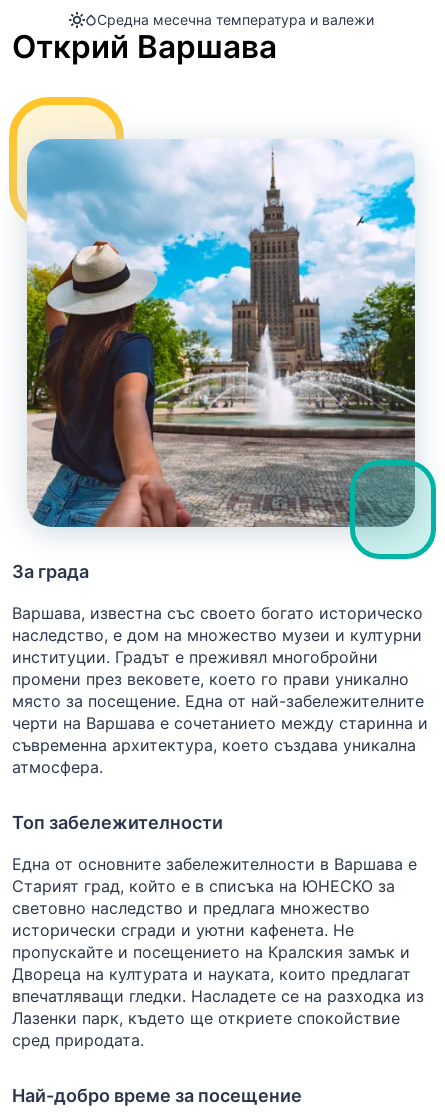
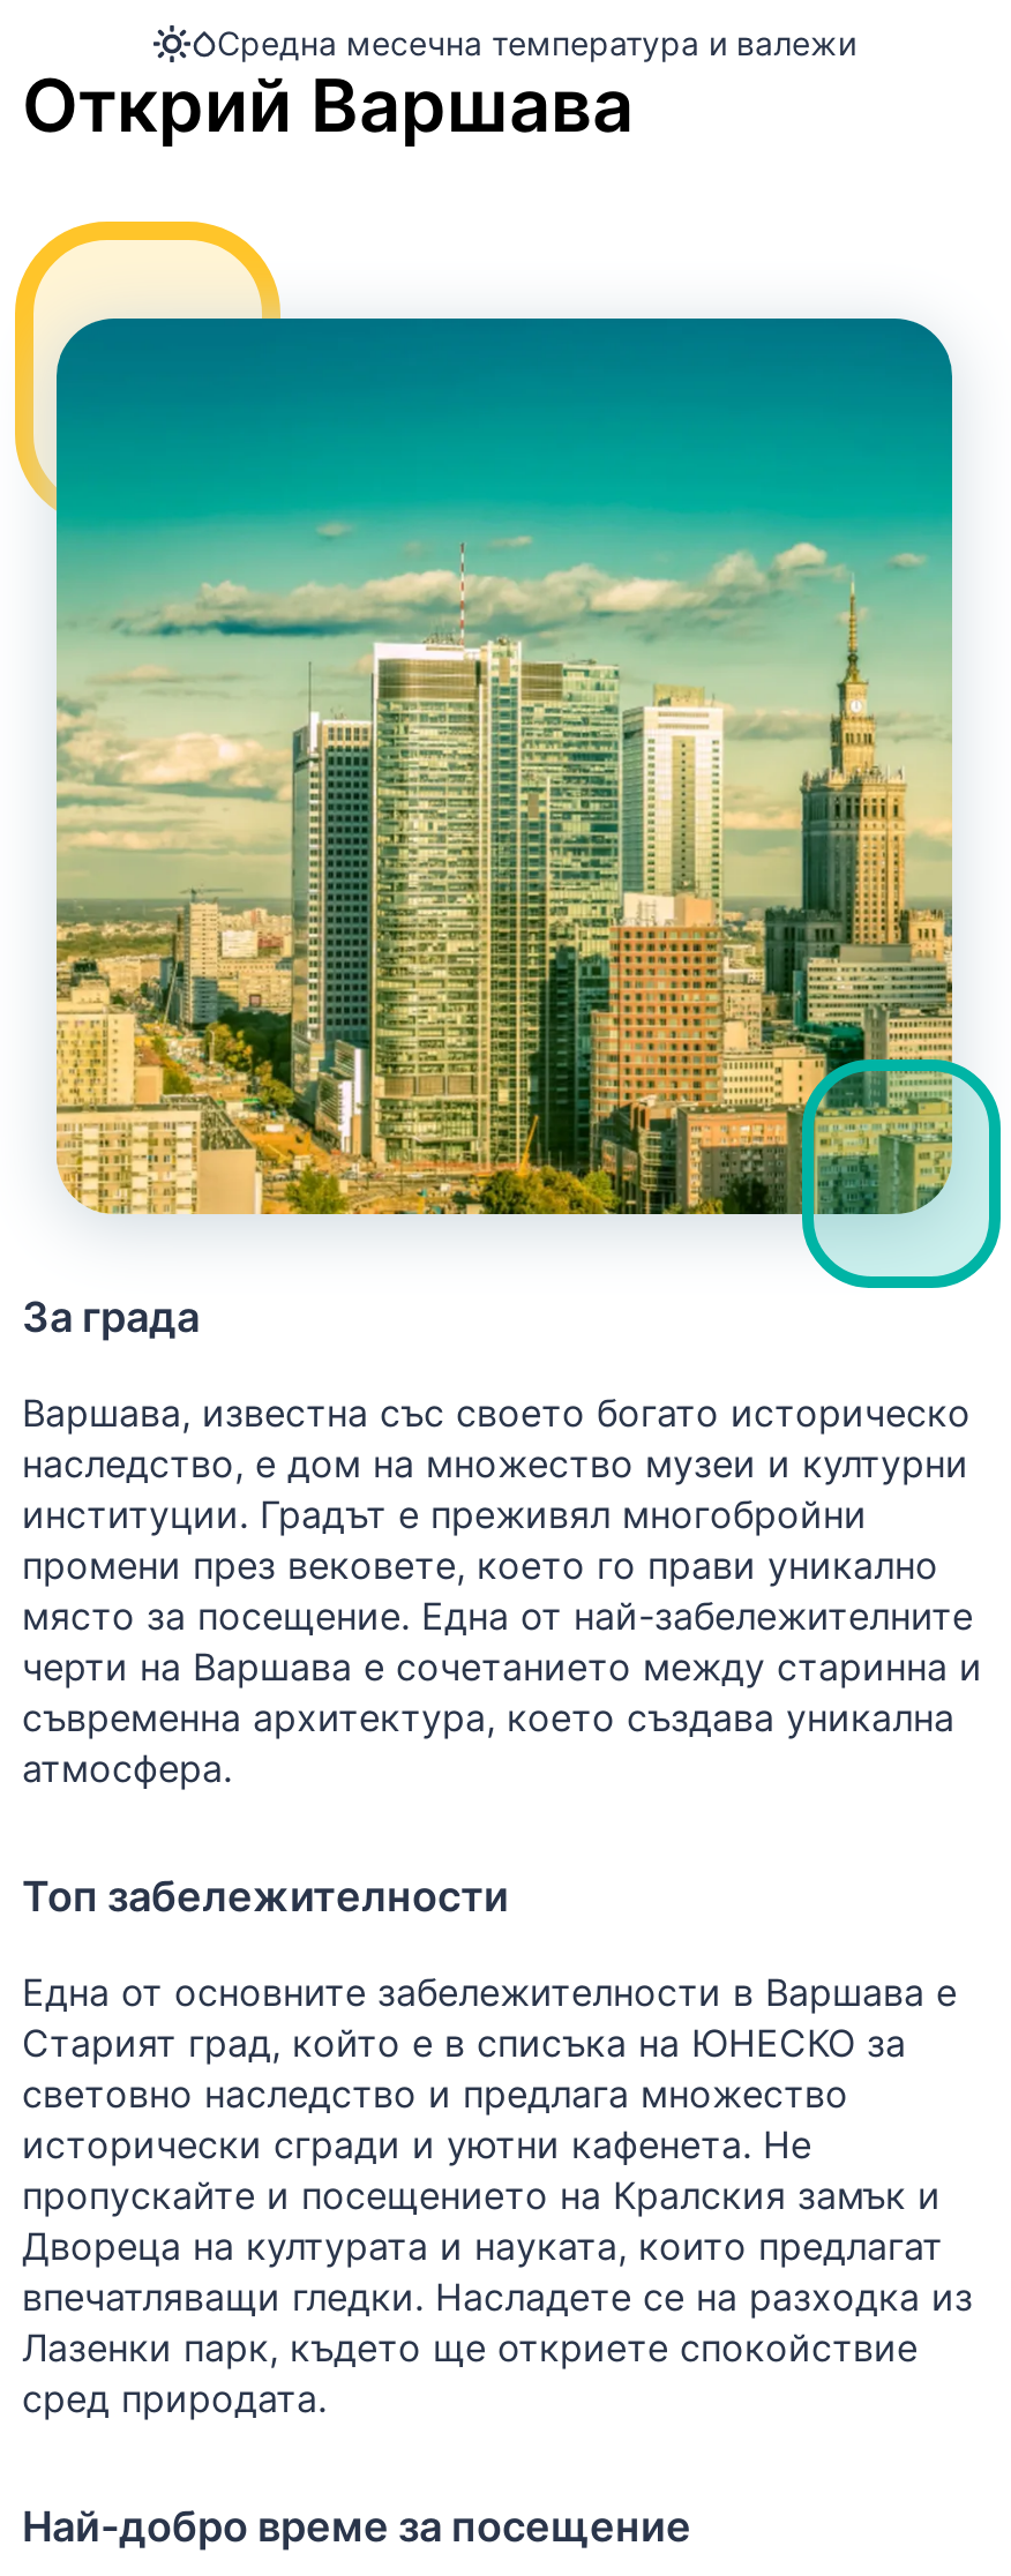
[26,138,416,528] [image] -> [54,316,954,1216] [image]

